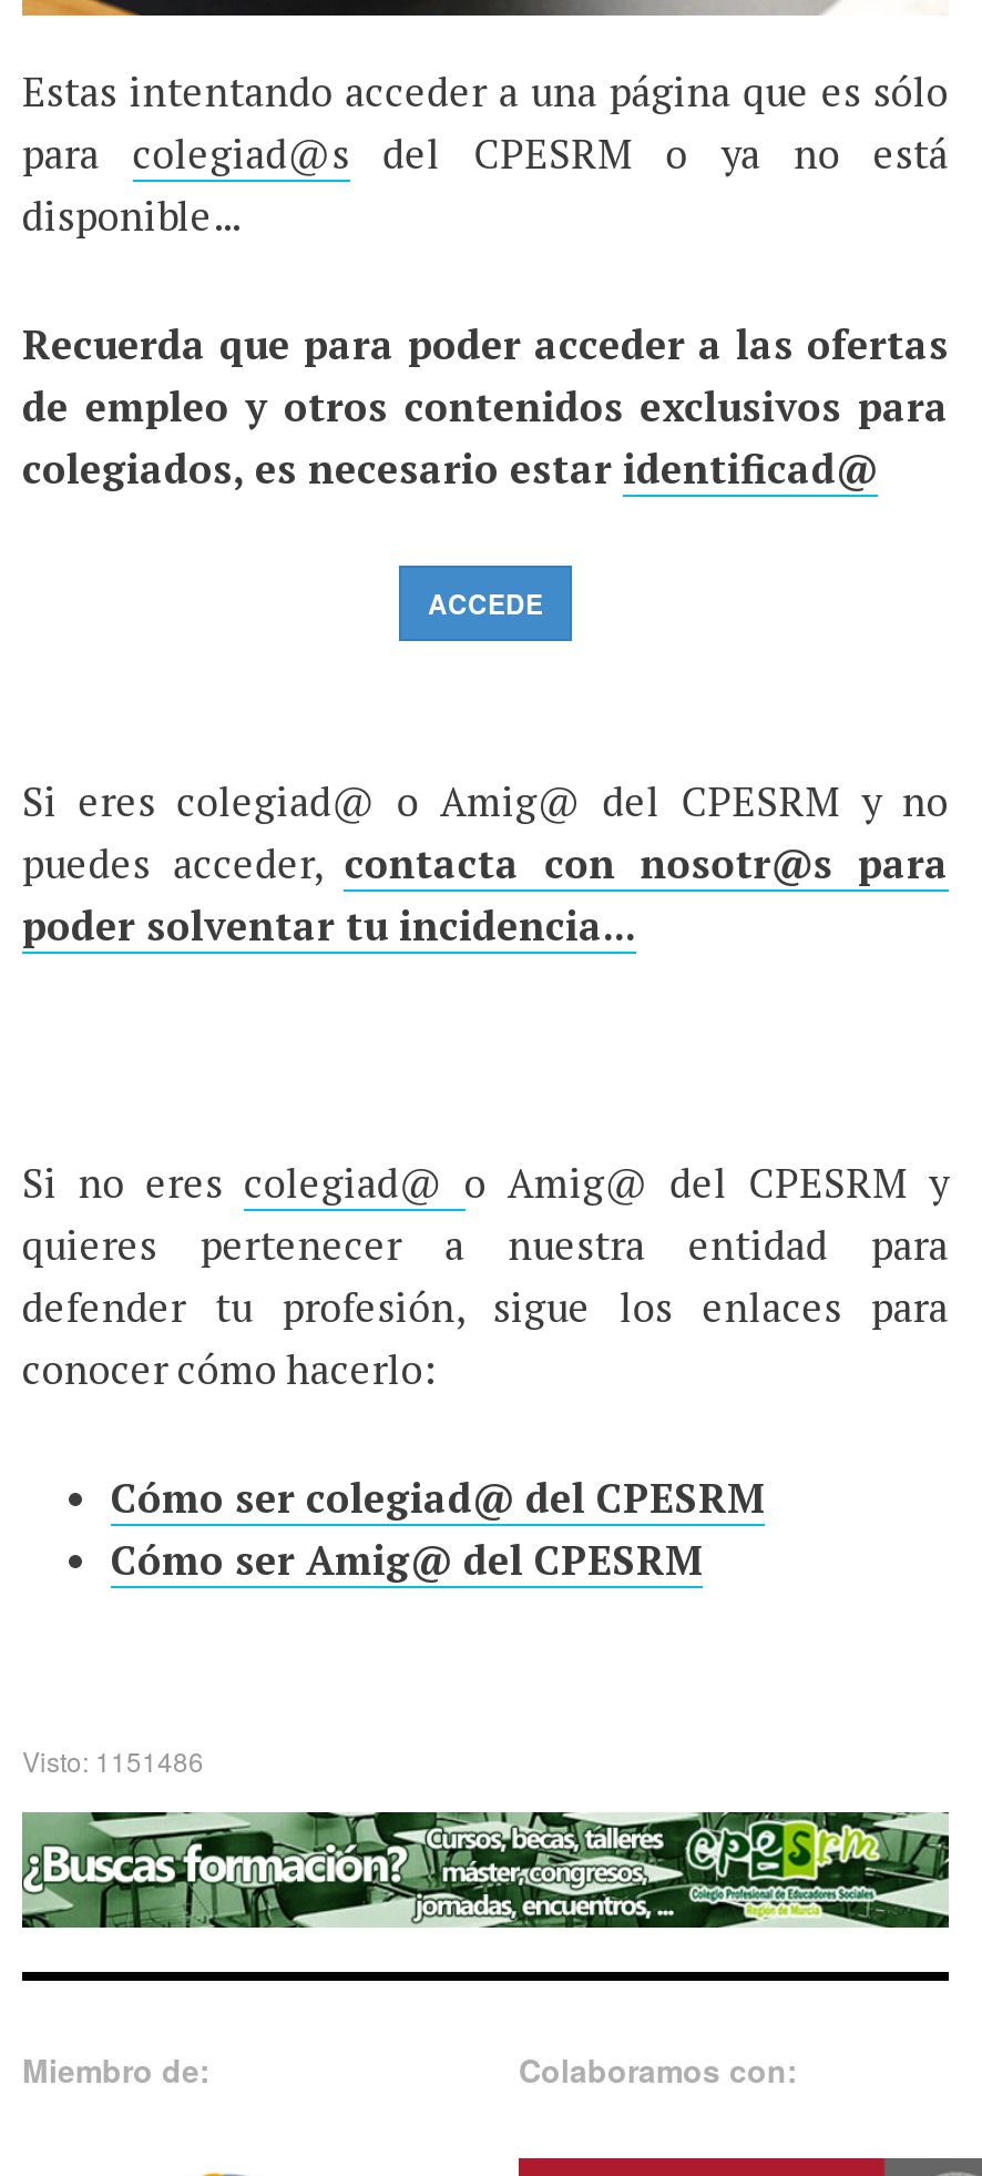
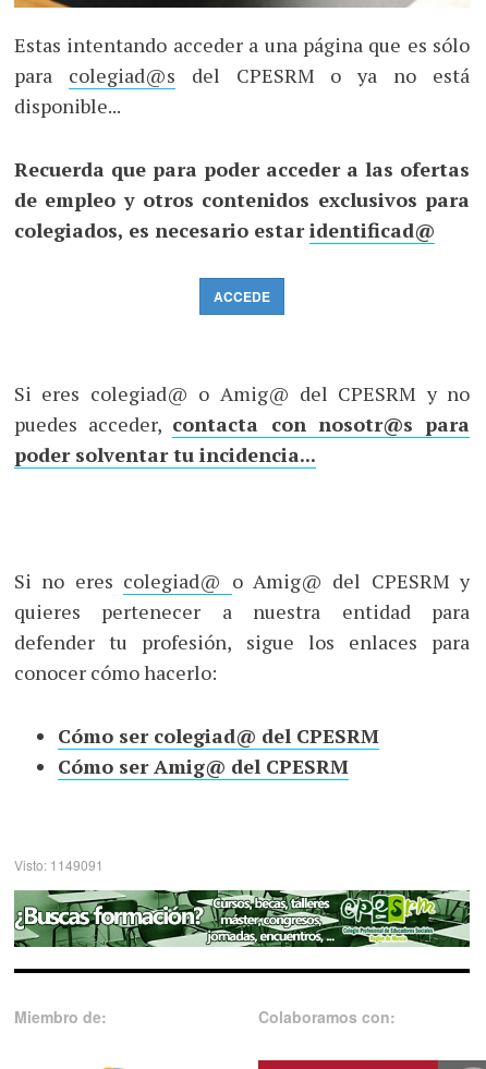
[22,1742,204,1780] Visto: 1151486 -> [14,856,104,874] Visto: 1149091

